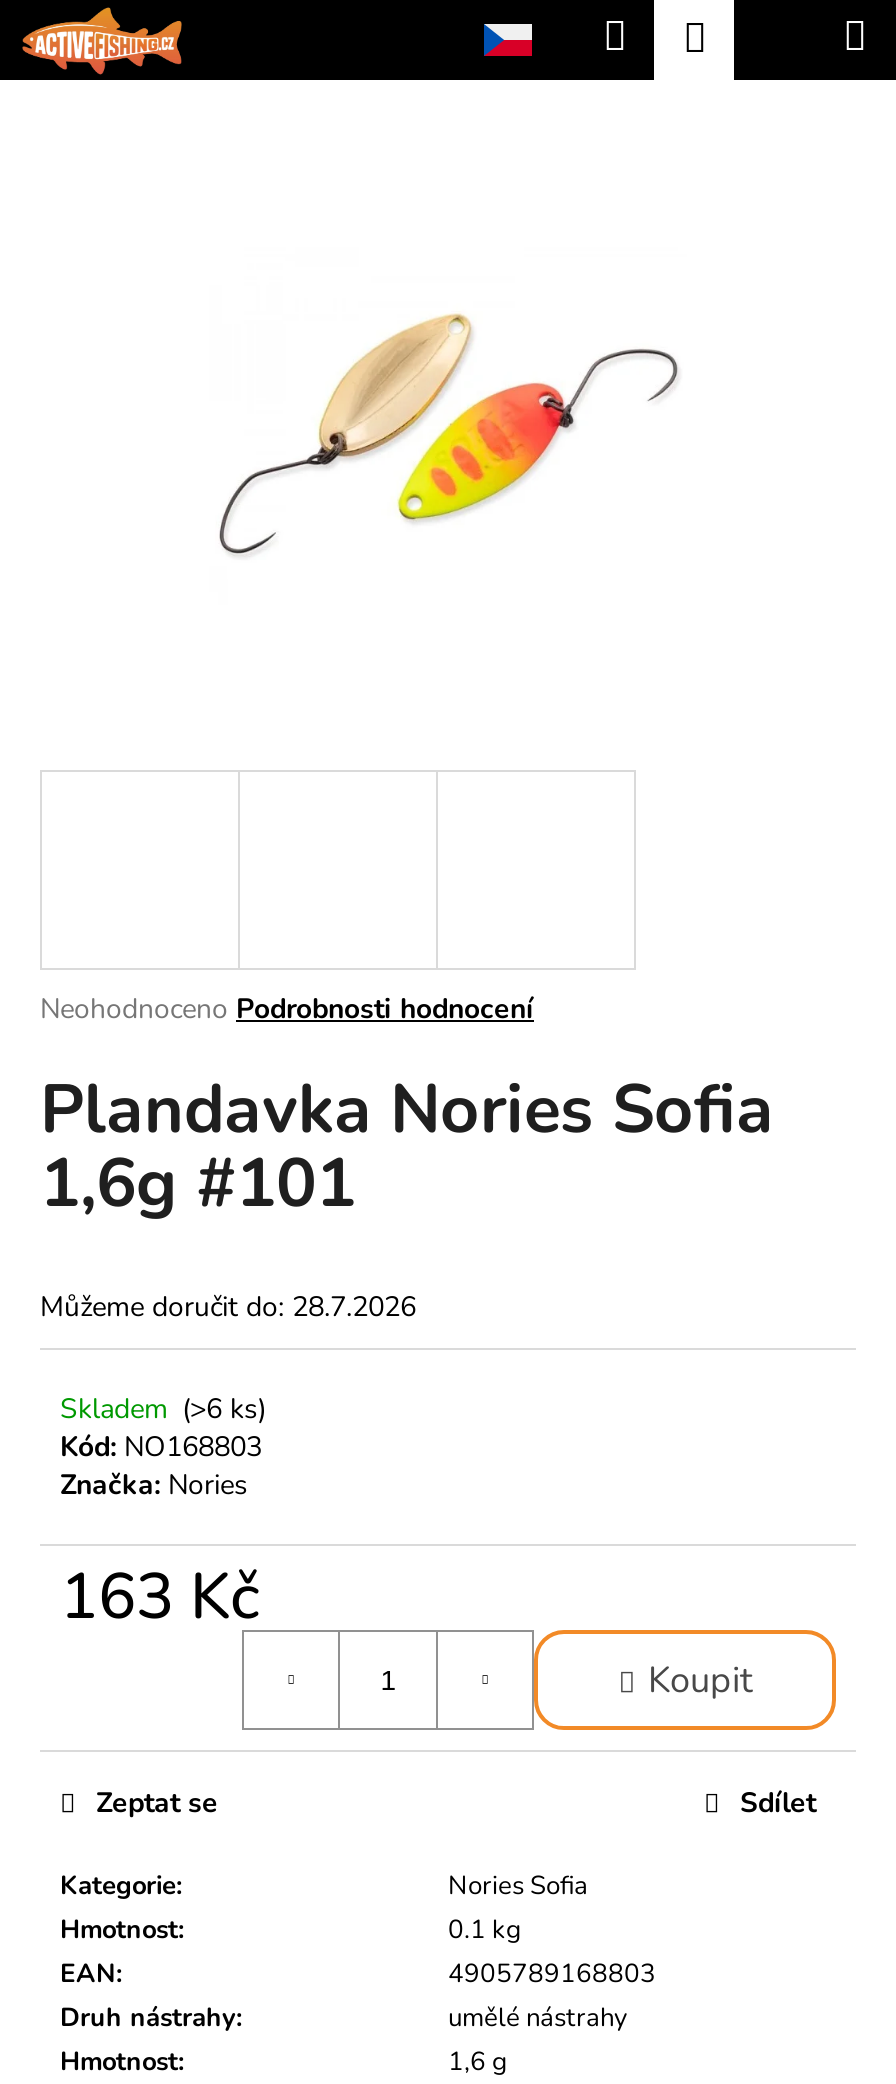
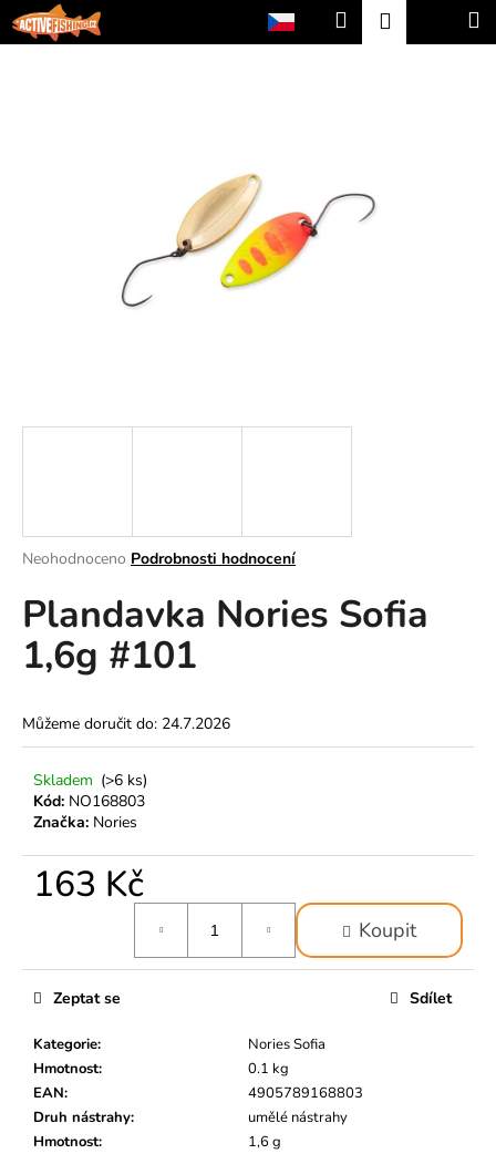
[40,1287,416,1325] Můžeme doručit do: 28.7.2026 -> [22,713,230,734] Můžeme doručit do: 24.7.2026

